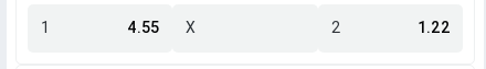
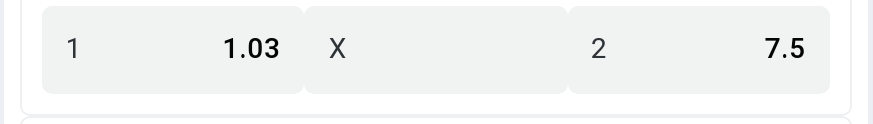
[127,19,196,36] 4.55 X -> [223,32,347,64] 1.03 X
[418,19,450,36] 1.22 -> [764,32,806,64] 7.5

